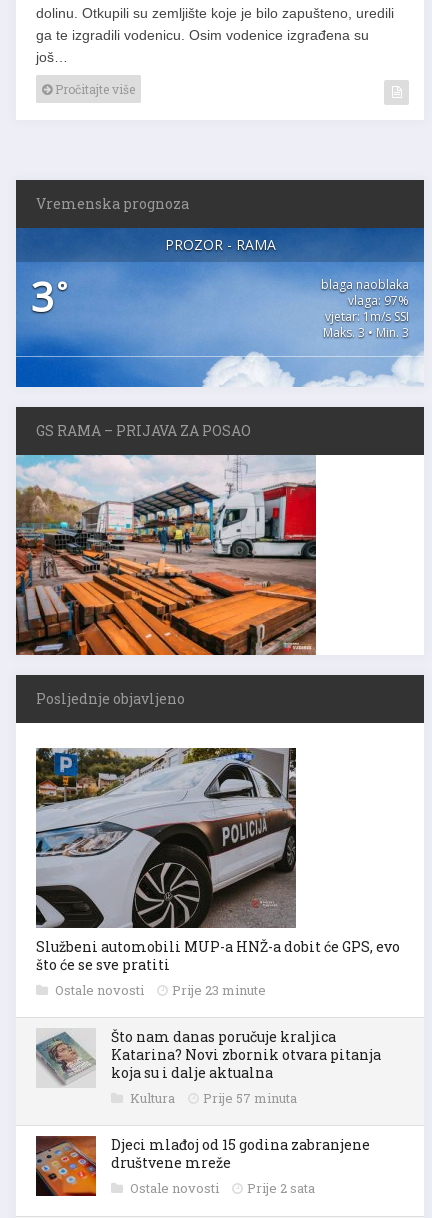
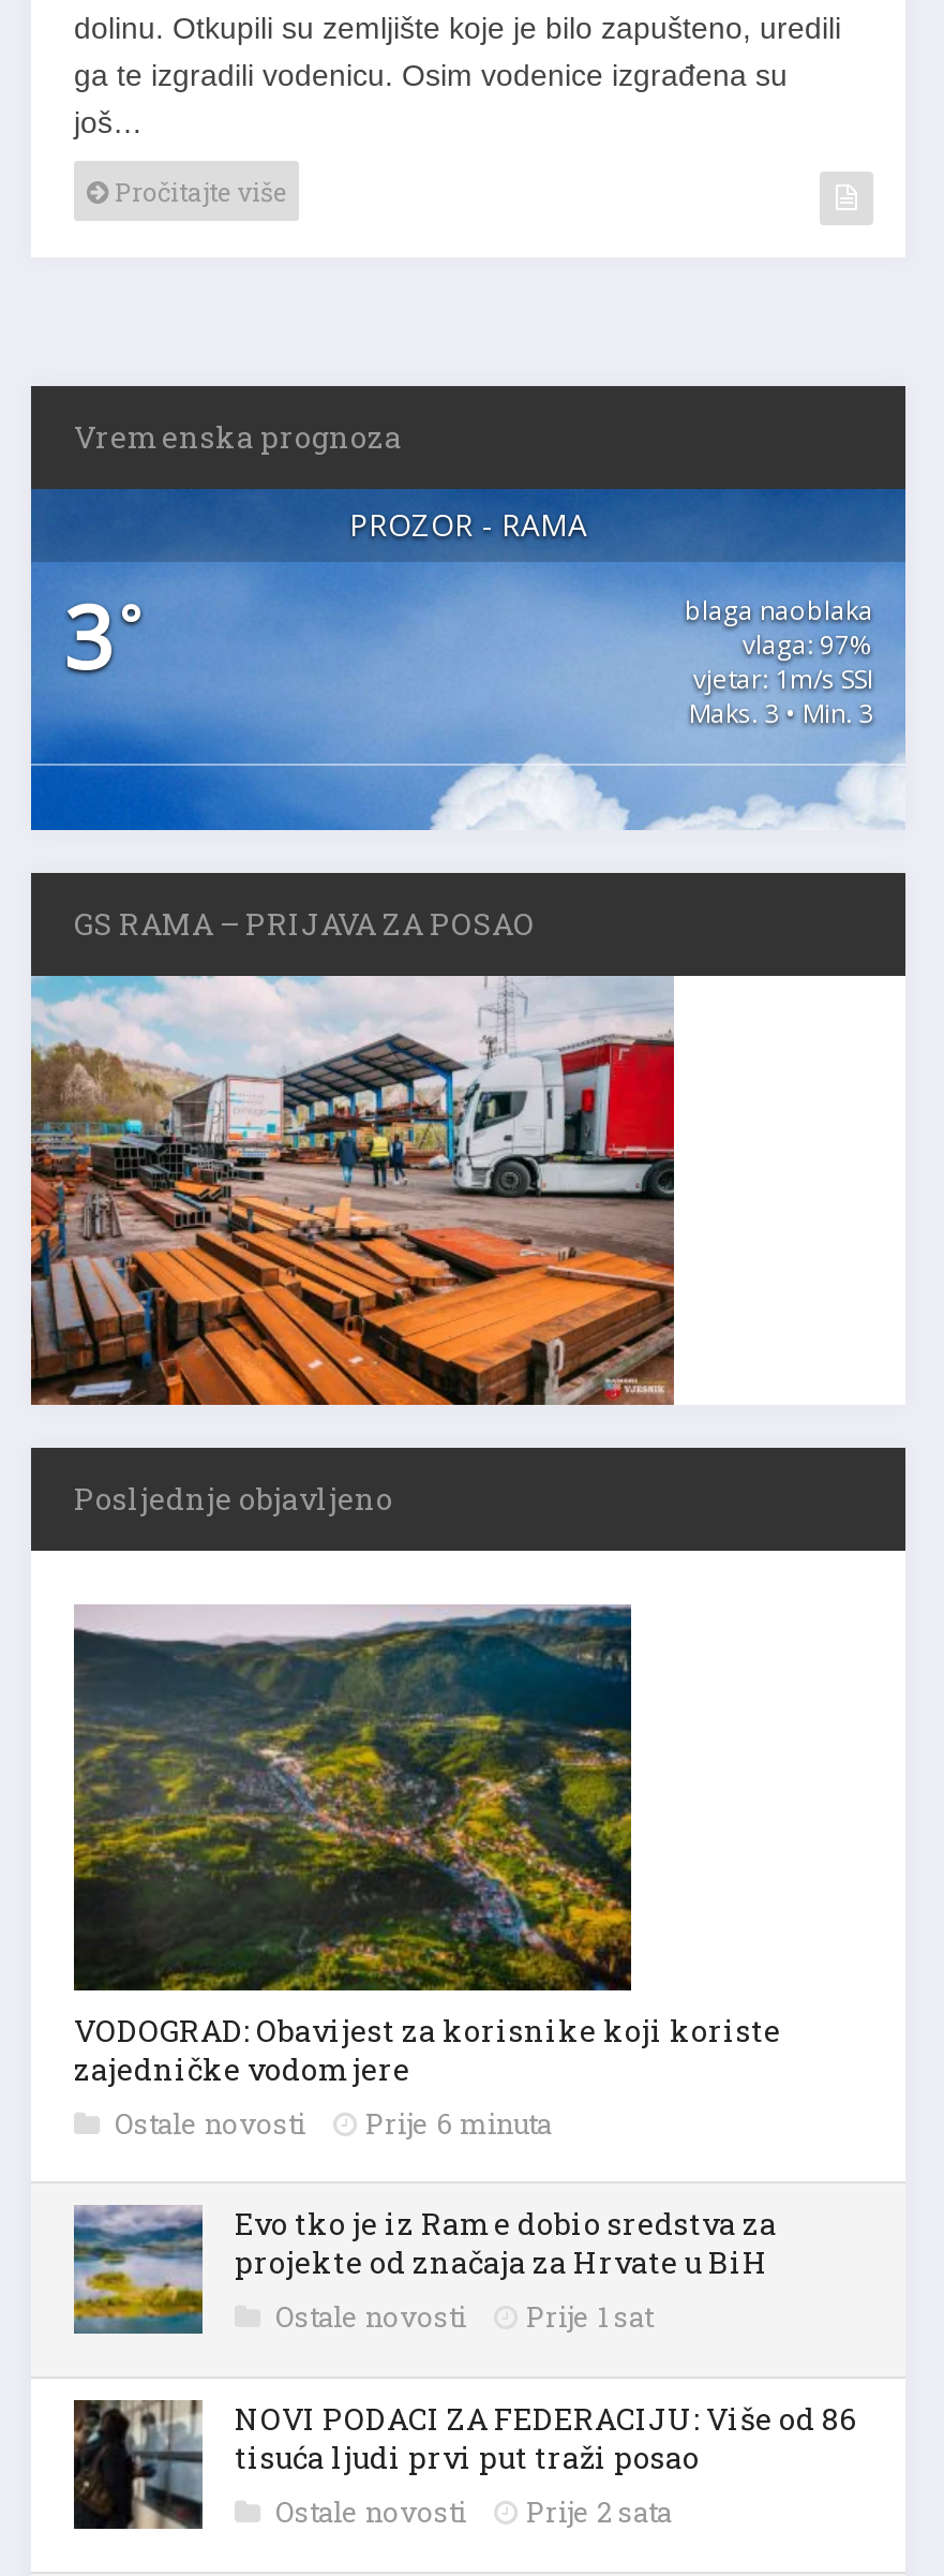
[35,747,400,974] [image] | Službeni automobili MUP-a HNŽ-a dobit će GPS, evo | što će se sve pratiti -> [72,1604,781,2089] [image] | VODOGRAD: Obavijest za korisnike koji koriste | zajedničke vodomjere
[55,981,266,999] Ostale novosti Prije 23 minute -> [115,2104,552,2143] Ostale novosti Prije 6 minuta
[36,1027,381,1107] [image] | Što nam danas poručuje kraljica | Katarina? Novi zbornik otvara pitanja | koja su i dalje aktualna | Kultura | Prije 57 minuta -> [72,2203,777,2336] [image] | Evo tko je iz Rame dobio sredstva za | projekte od značaja za Hrvate u BiH | Ostale novosti | Prije 1 sat
[35,1135,370,1197] [image] | Djeci mlađoj od 15 godina zabranjene | društvene mreže -> [74,2398,856,2531] [image] | NOVI PODACI ZA FEDERACIJU: Više od 86 | tisuća ljudi prvi put traži posao

